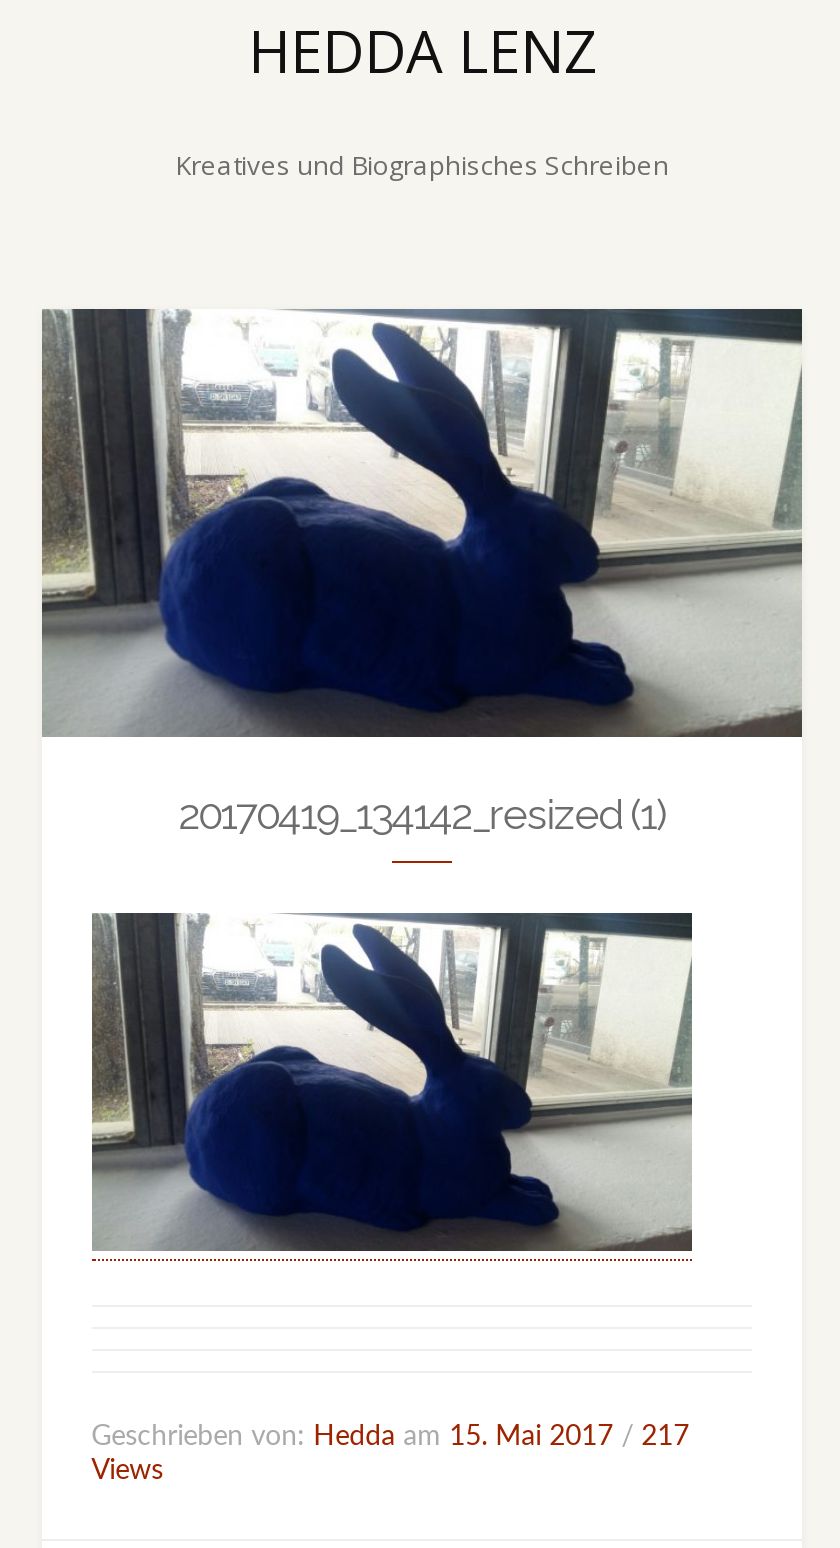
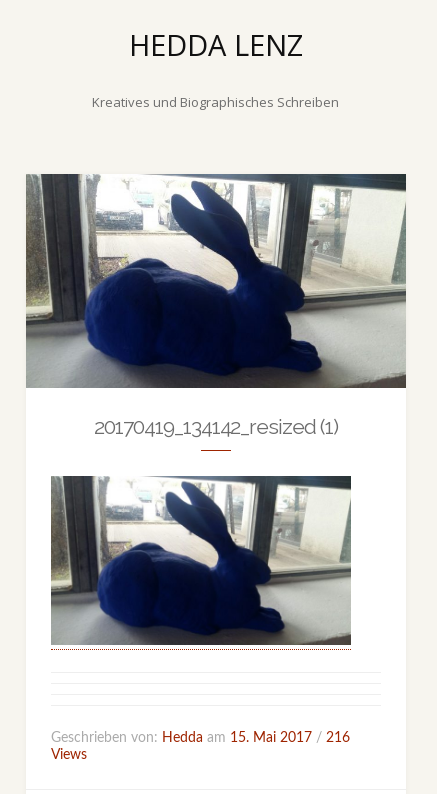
[91,1424,689,1452] Geschrieben von: Hedda am 15. Mai 2017 / 217 -> [51,731,350,745] Geschrieben von: Hedda am 15. Mai 2017 / 216

